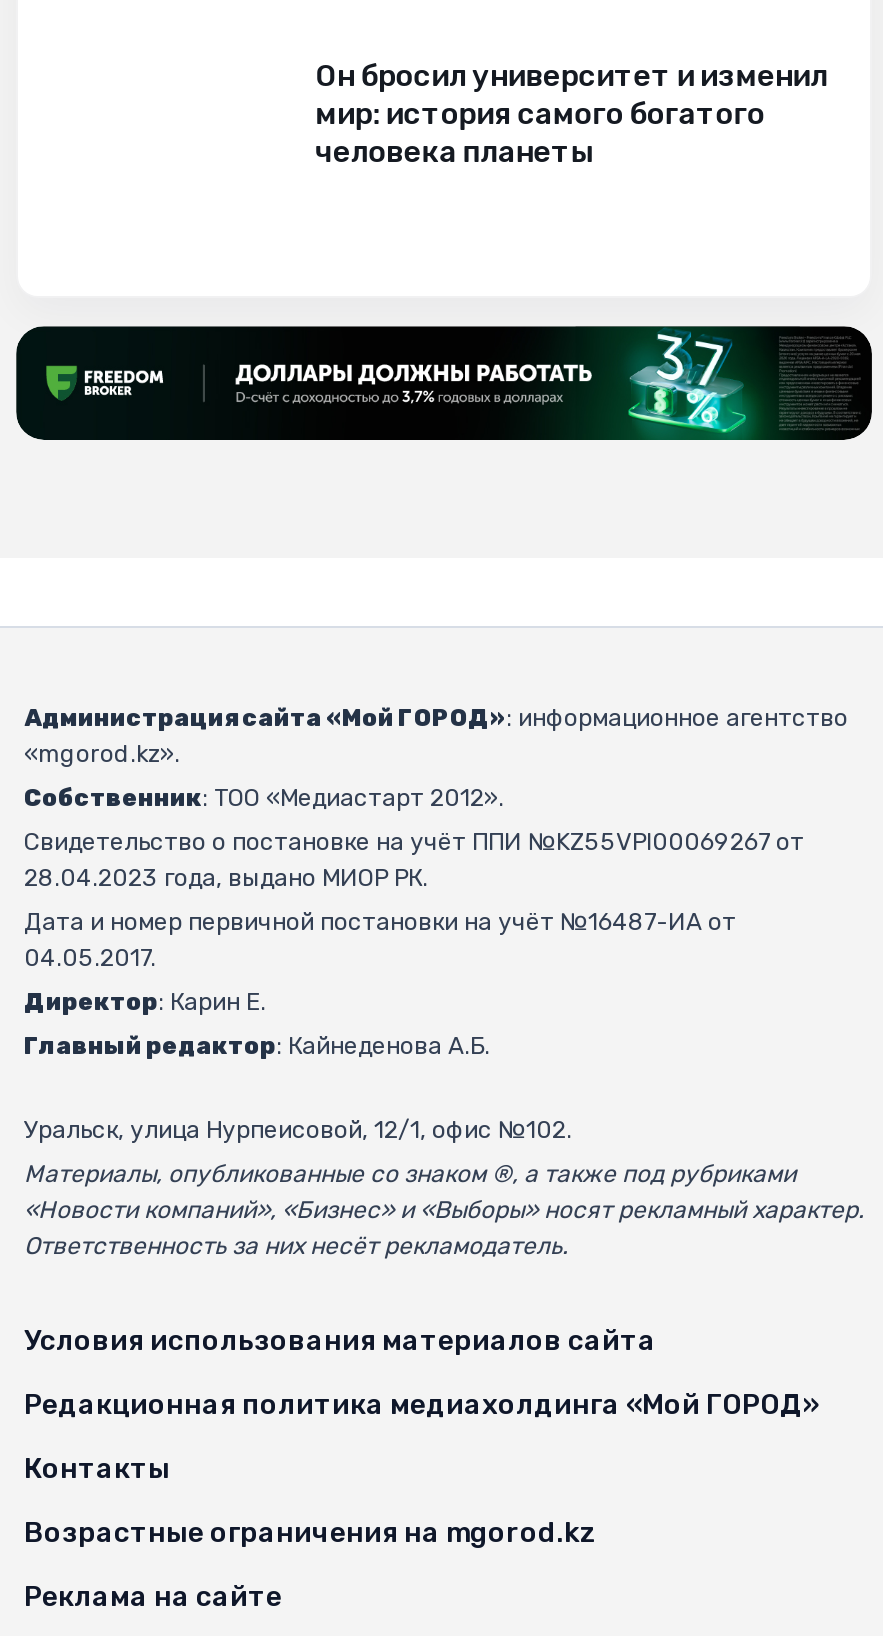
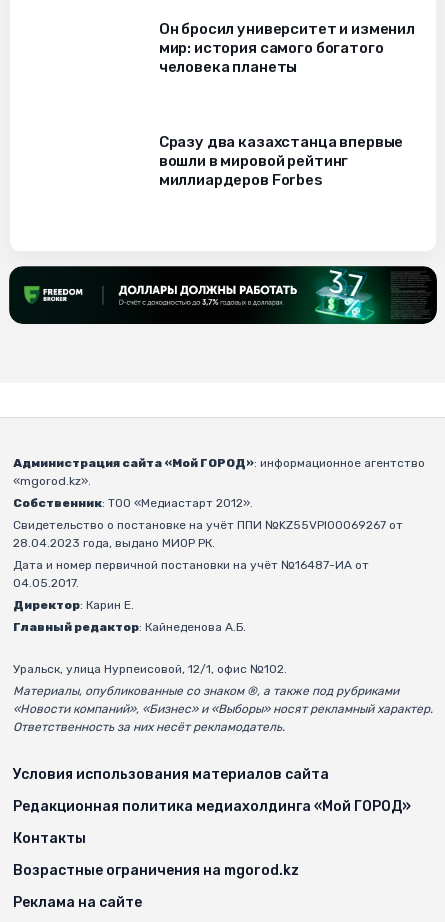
none -> [159,133,403,189] Сразу два казахстанца впервые | вошли в мировой рейтинг | миллиардеров Forbes

